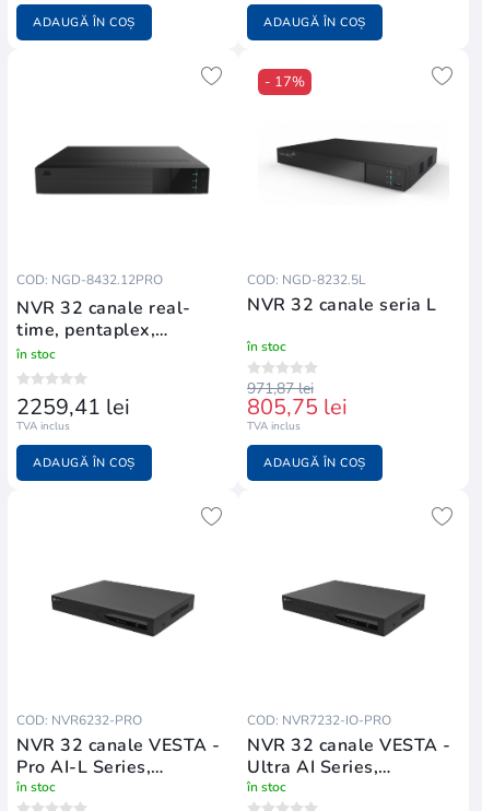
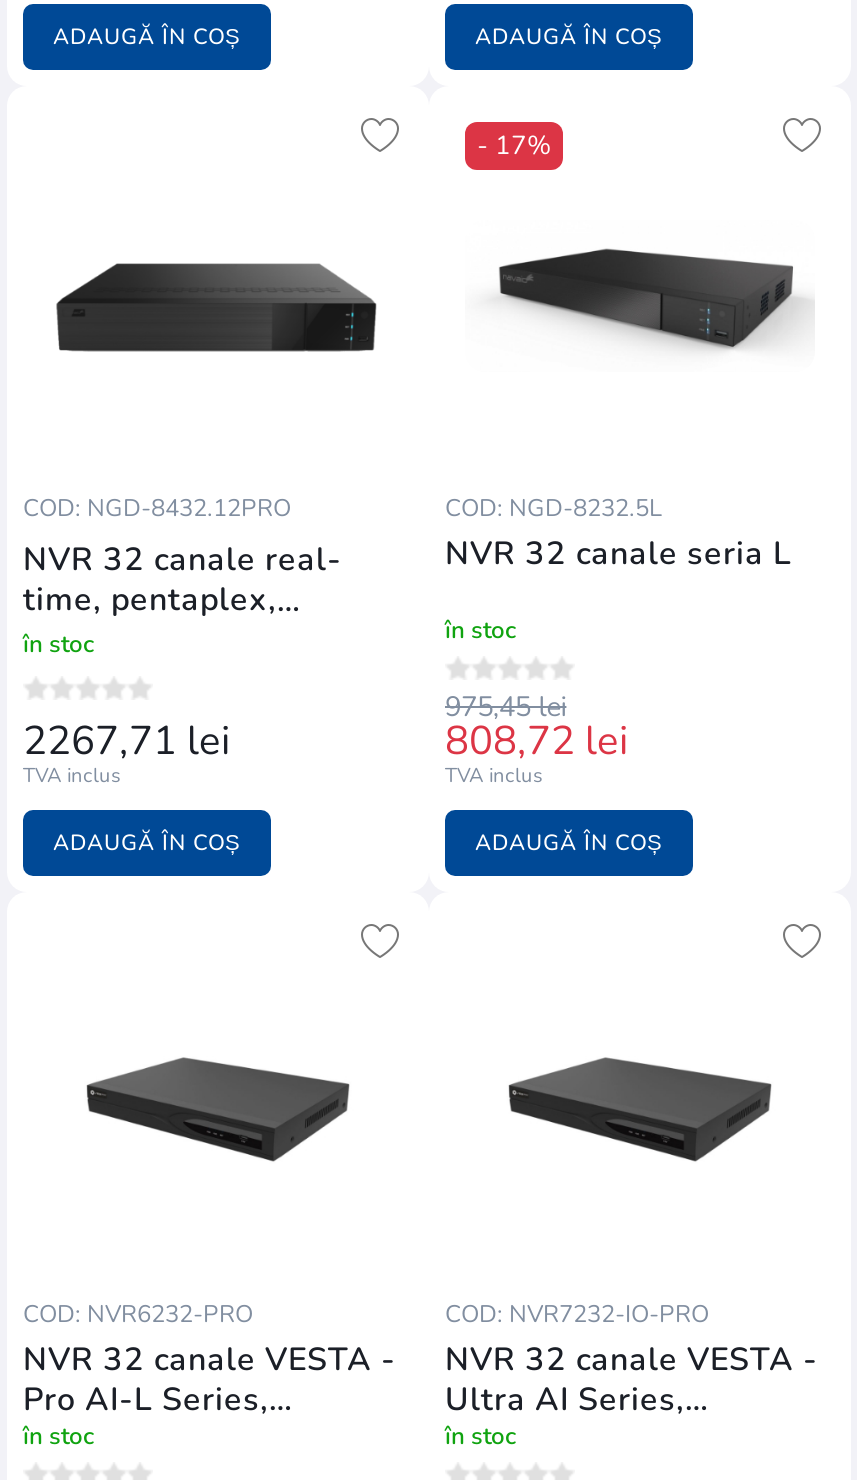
[247,378,313,399] 971,87 lei -> [445,688,566,726] 975,45 lei
[16,392,130,422] 2259,41 lei -> [23,714,231,768] 2267,71 lei
[247,392,348,422] 805,75 lei -> [445,714,629,768] 808,72 lei

